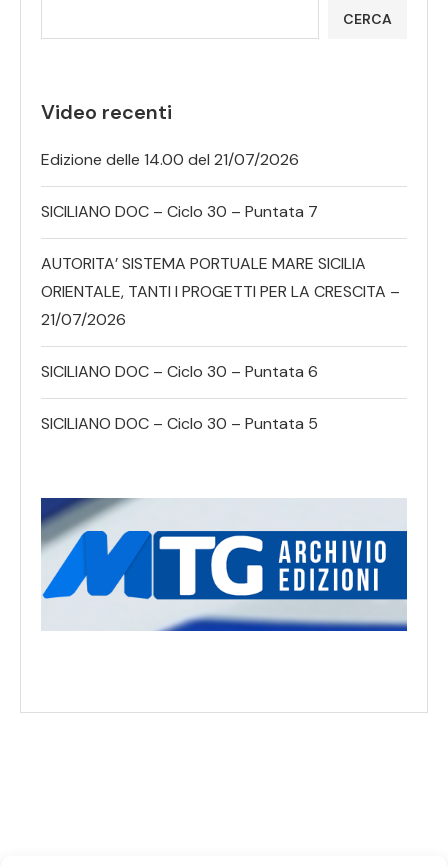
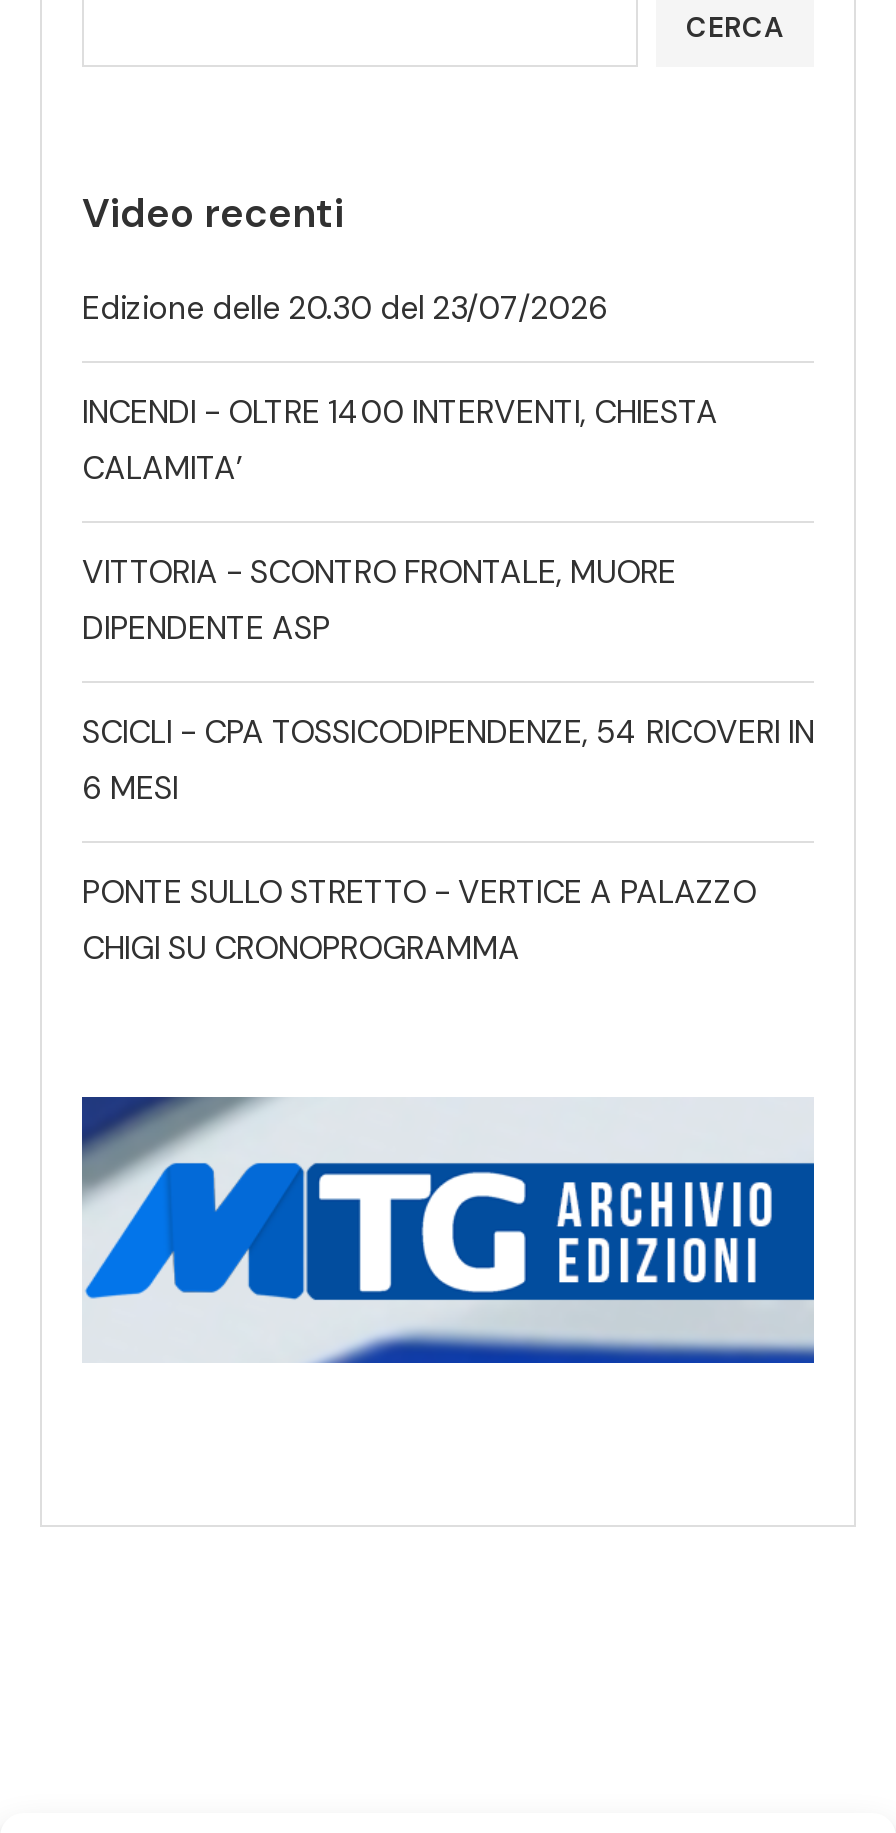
[41,149,299,170] Edizione delle 14.00 del 21/07/2026 -> [82,288,608,330] Edizione delle 20.30 del 23/07/2026
[41,201,318,222] SICILIANO DOC – Ciclo 30 – Puntata 7 -> [82,392,718,490] INCENDI - OLTRE 1400 INTERVENTI, CHIESTA | CALAMITA’
[41,253,400,330] AUTORITA’ SISTEMA PORTUALE MARE SICILIA | ORIENTALE, TANTI I PROGETTI PER LA CRESCITA – | 21/07/2026 -> [82,552,676,650] VITTORIA - SCONTRO FRONTALE, MUORE | DIPENDENTE ASP
[41,361,318,382] SICILIANO DOC – Ciclo 30 – Puntata 6 -> [82,712,814,810] SCICLI - CPA TOSSICODIPENDENZE, 54 RICOVERI IN | 6 MESI
[41,413,318,434] SICILIANO DOC – Ciclo 30 – Puntata 5 -> [82,872,756,970] PONTE SULLO STRETTO - VERTICE A PALAZZO | CHIGI SU CRONOPROGRAMMA

